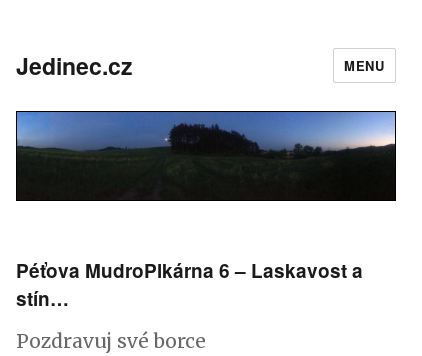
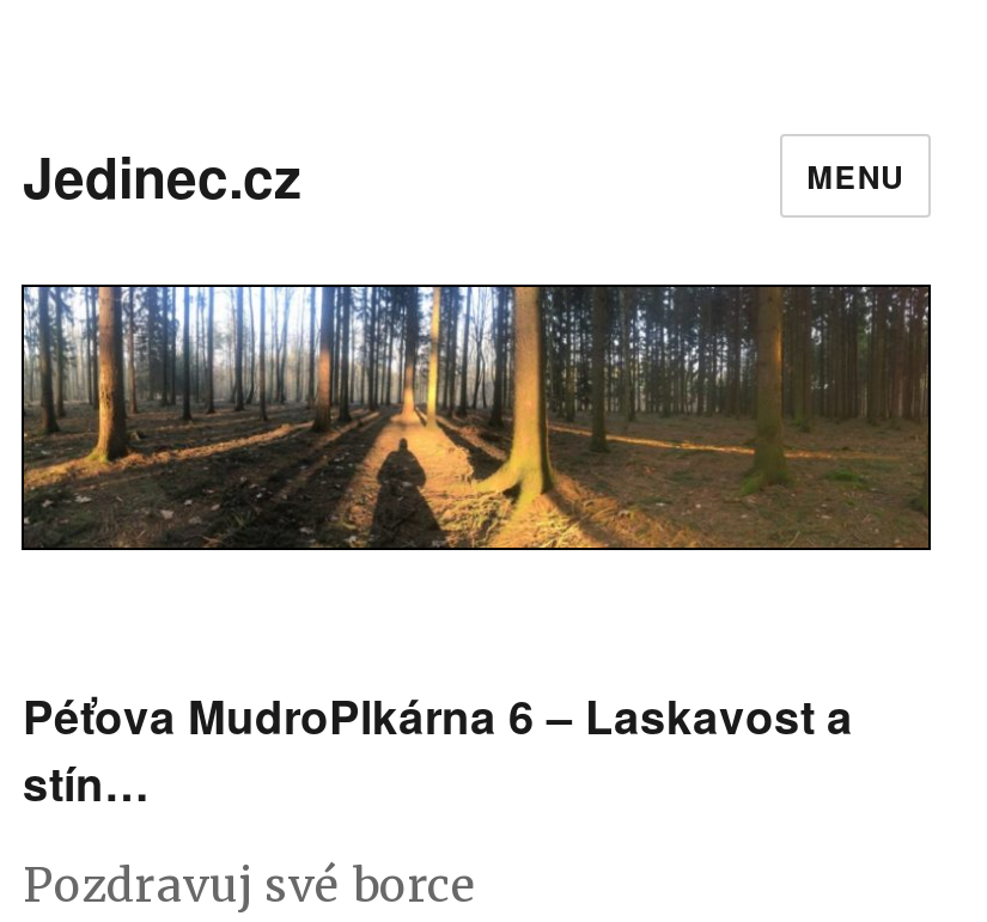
[16,111,396,202] [image] -> [22,285,931,552] [image]

